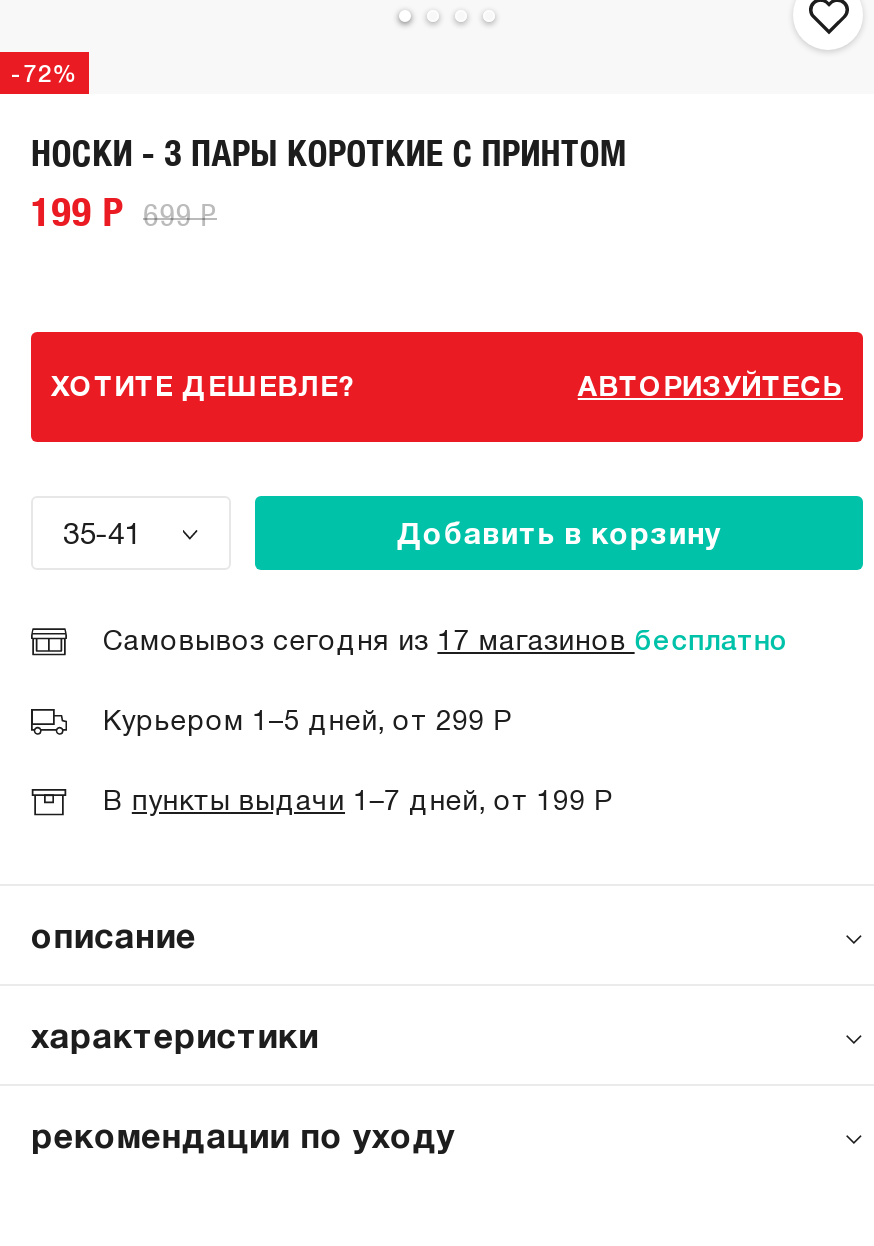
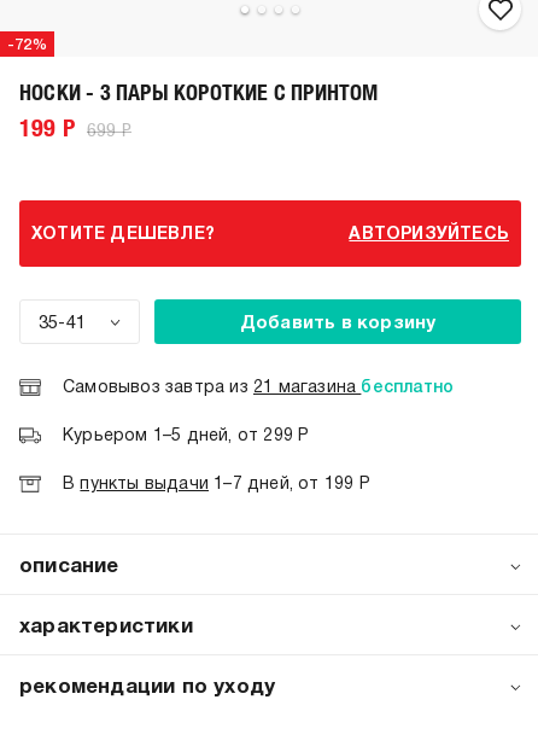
[103,630,788,656] Самовывоз сегодня из 17 магазинов бесплатно -> [63,380,454,396] Самовывоз завтра из 21 магазина бесплатно

